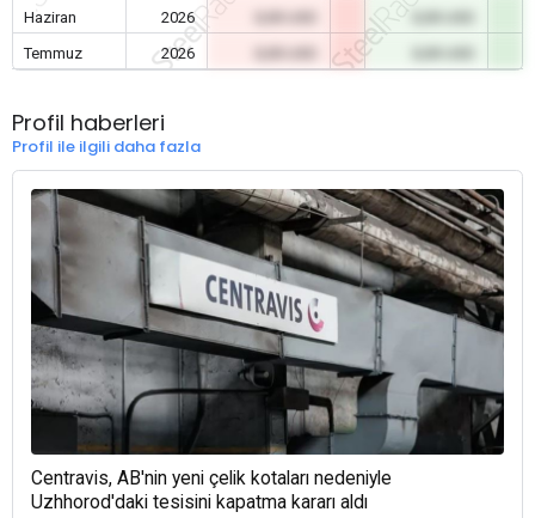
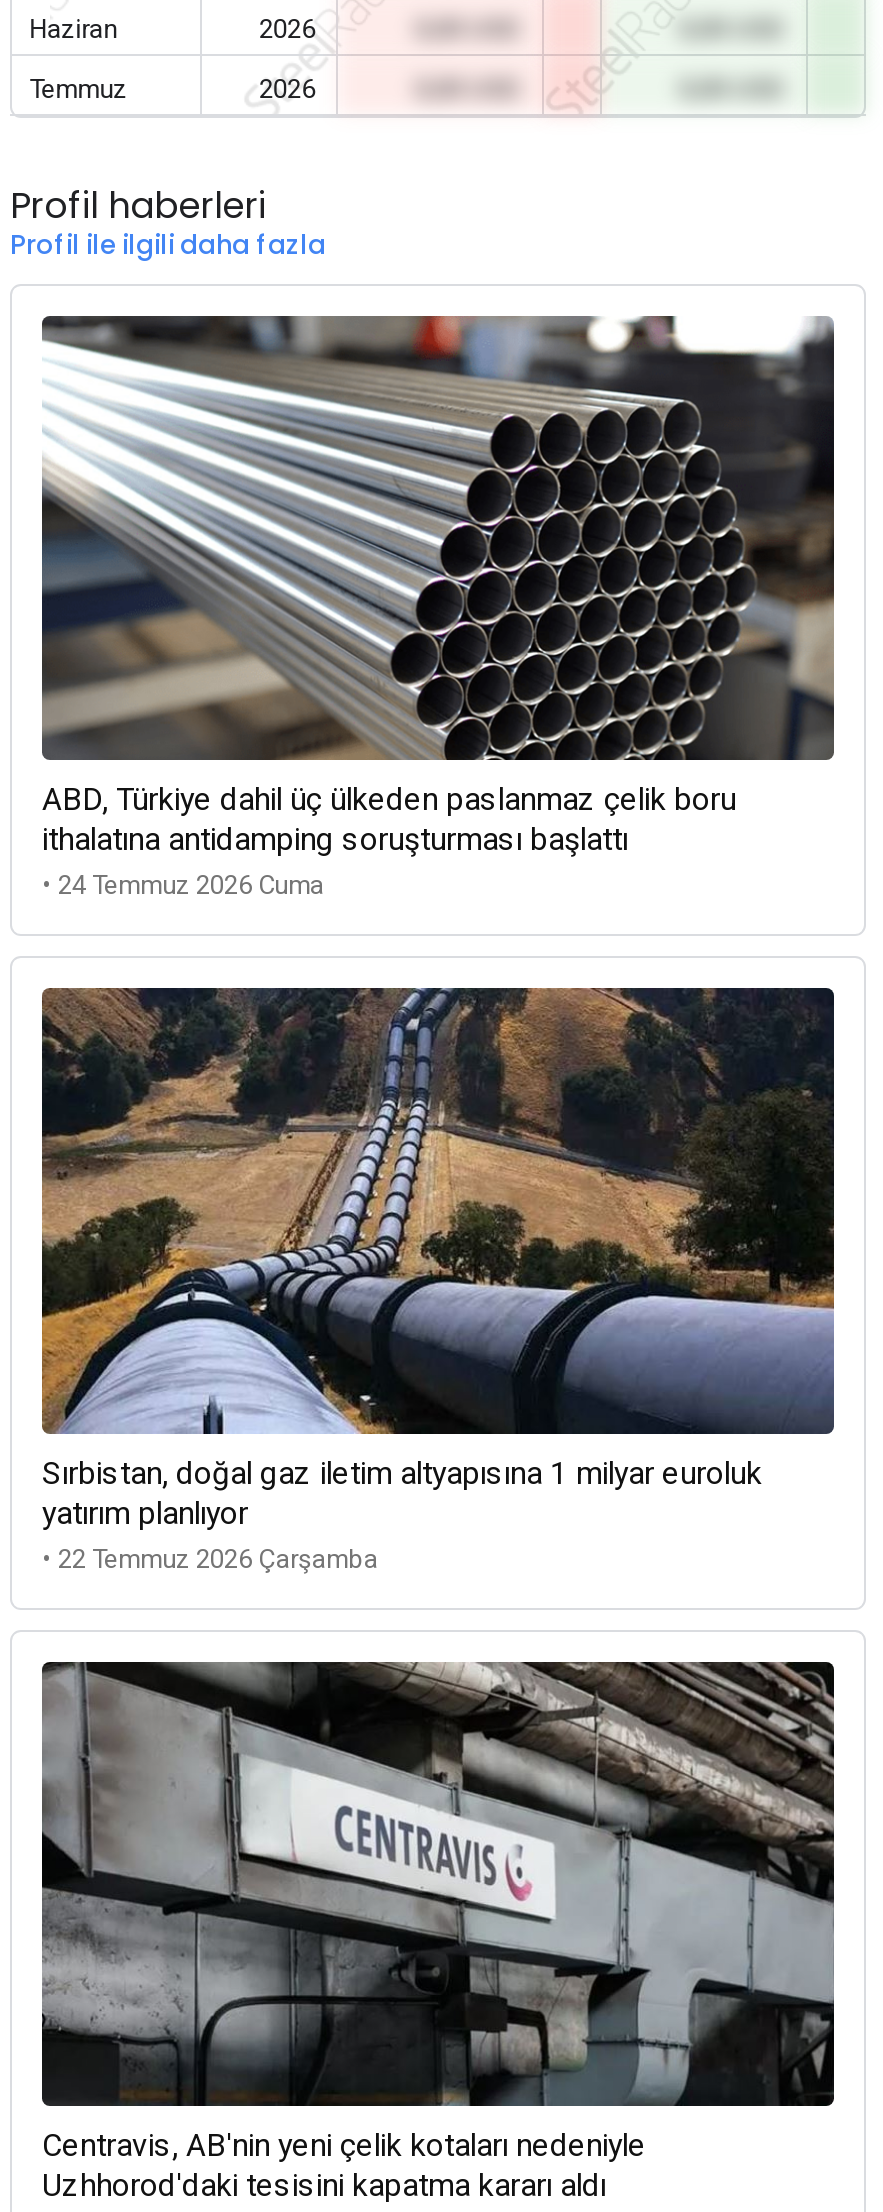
none -> [40,316,836,901] [image] | ABD, Türkiye dahil üç ülkeden paslanmaz çelik boru | ithalatına antidamping soruşturması başlattı | • 24 Temmuz 2026 Cuma
none -> [40,986,836,1574] [image] | Sırbistan, doğal gaz iletim altyapısına 1 milyar euroluk | yatırım planlıyor | • 22 Temmuz 2026 Çarşamba

